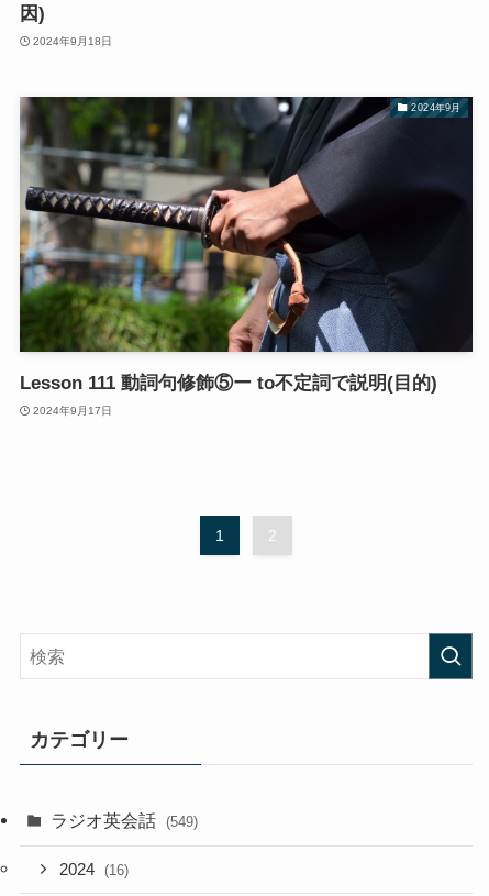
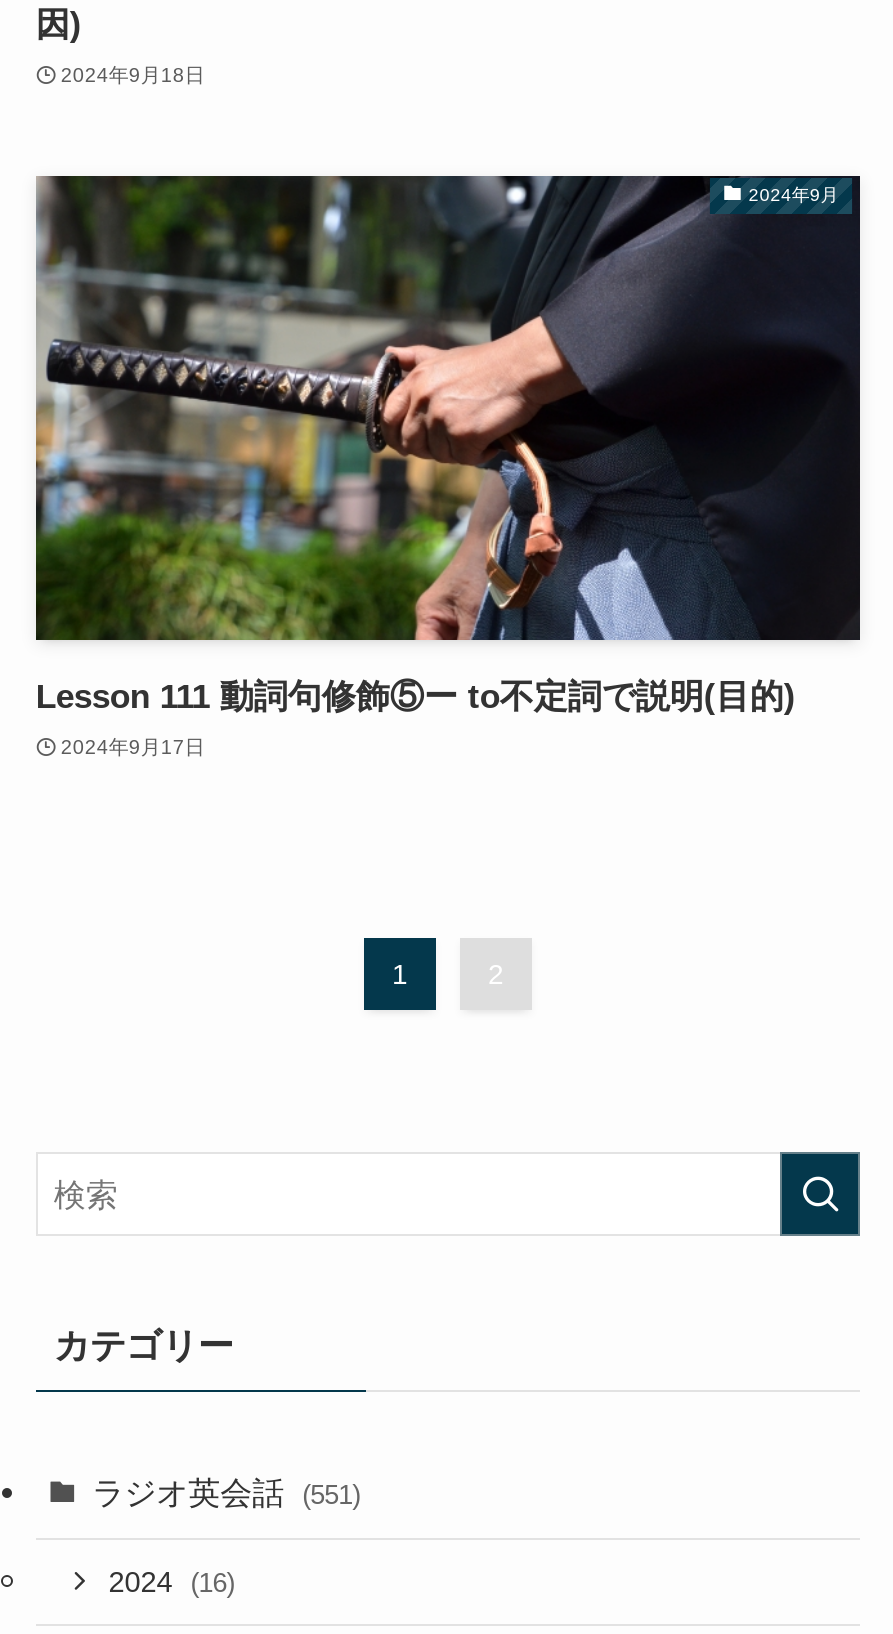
[51,810,198,830] ラジオ英会話 (549) -> [92,1473,360,1509] ラジオ英会話 (551)

